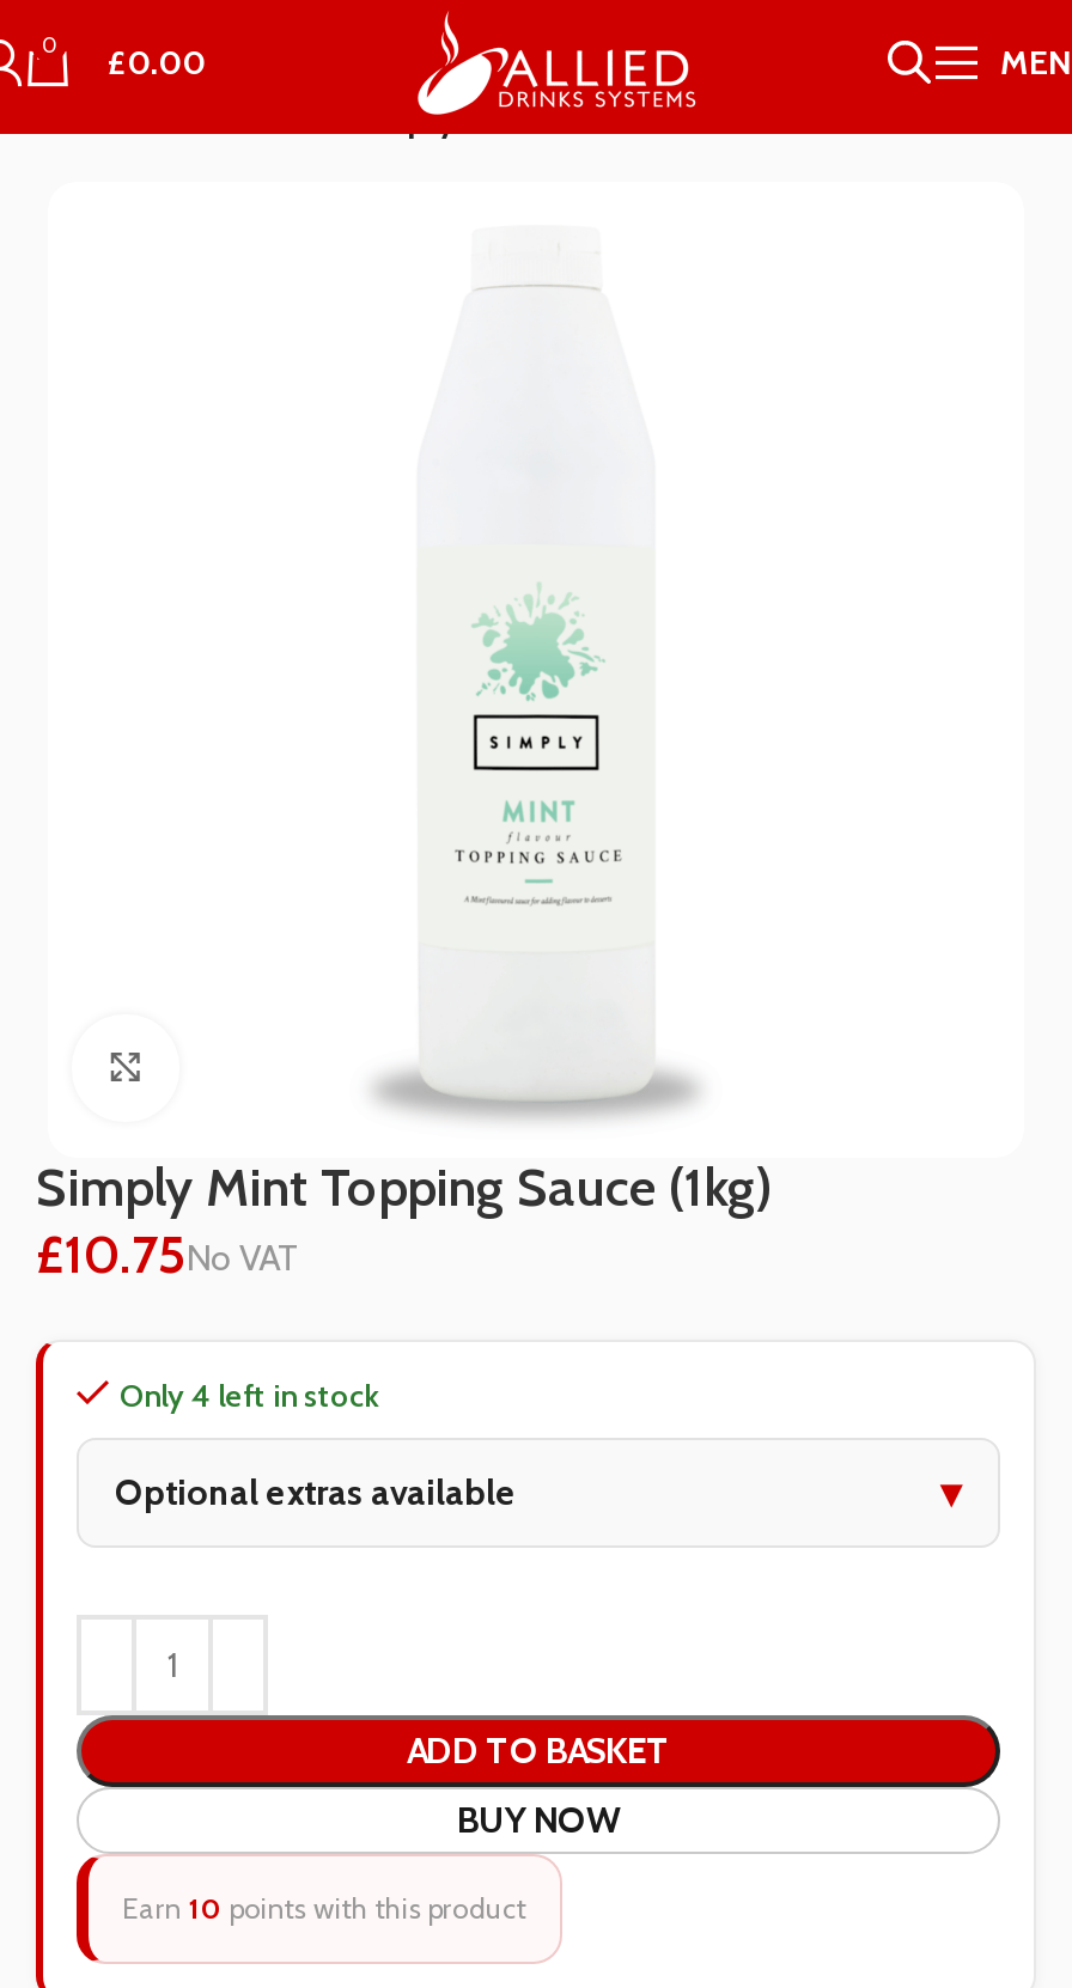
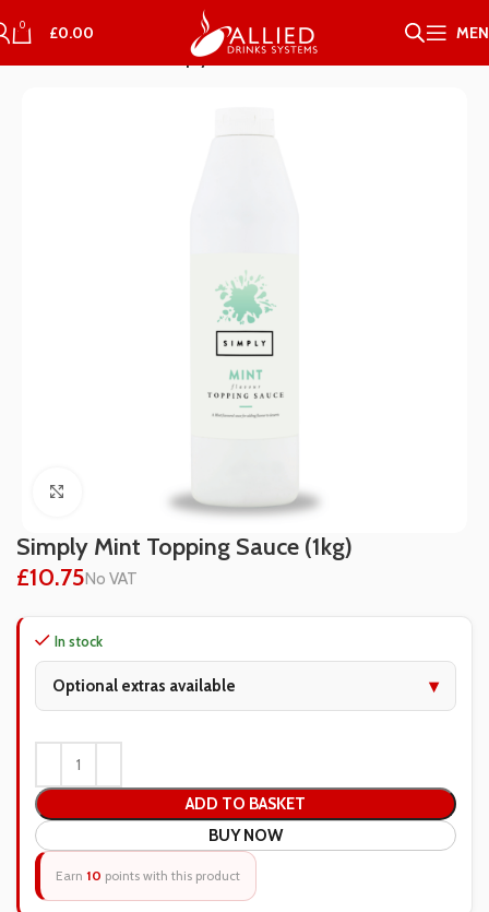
[120,1376,378,1414] Only 4 left in stock -> [55,632,103,650] In stock

